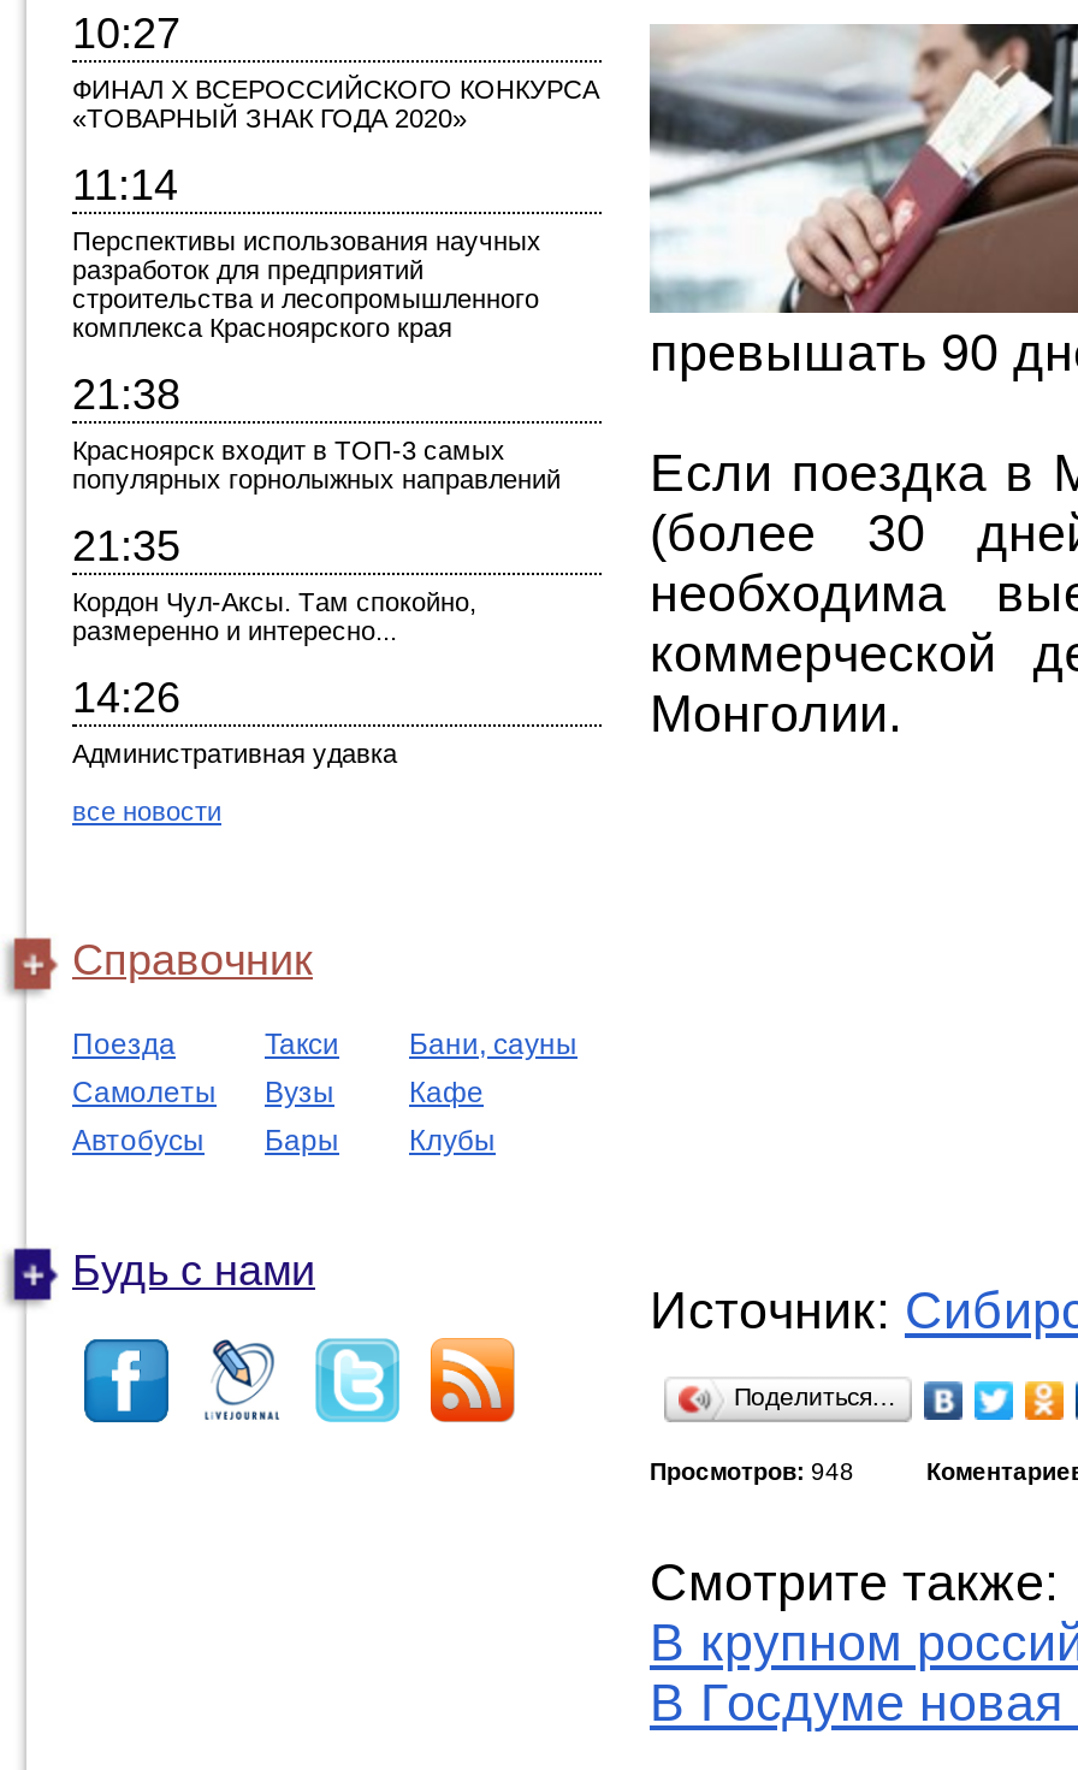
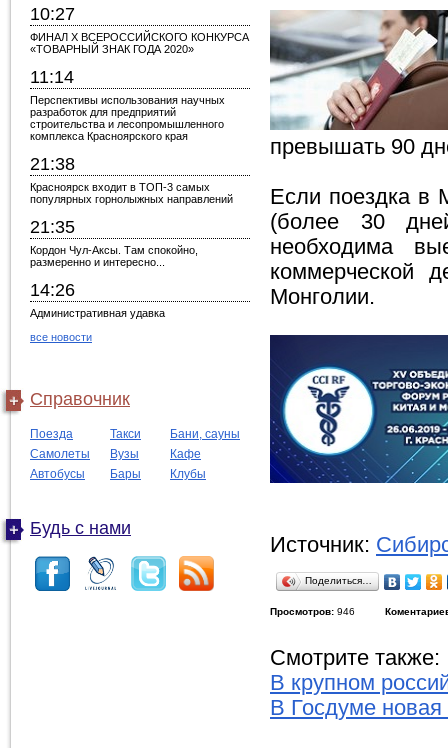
none -> [269,334,445,484] [image]
[650,1458,854,1485] Просмотров: 948 -> [270,606,355,617] Просмотров: 946

